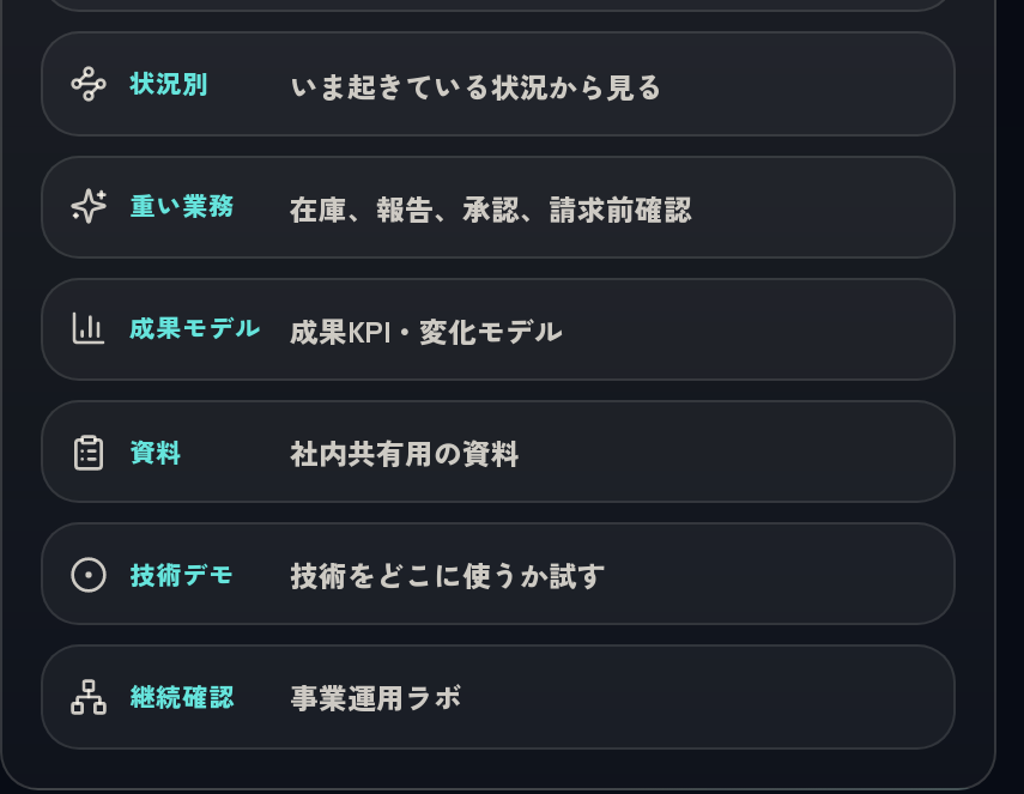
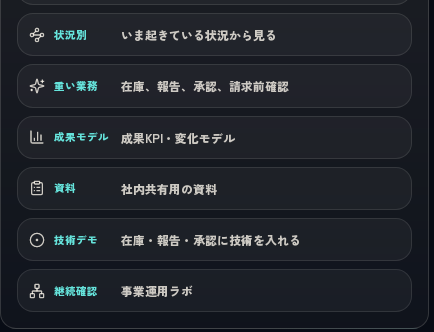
[290,553,606,594] 技術をどこに使うか試す -> [121,231,301,248] 在庫・報告・承認に技術を入れる

